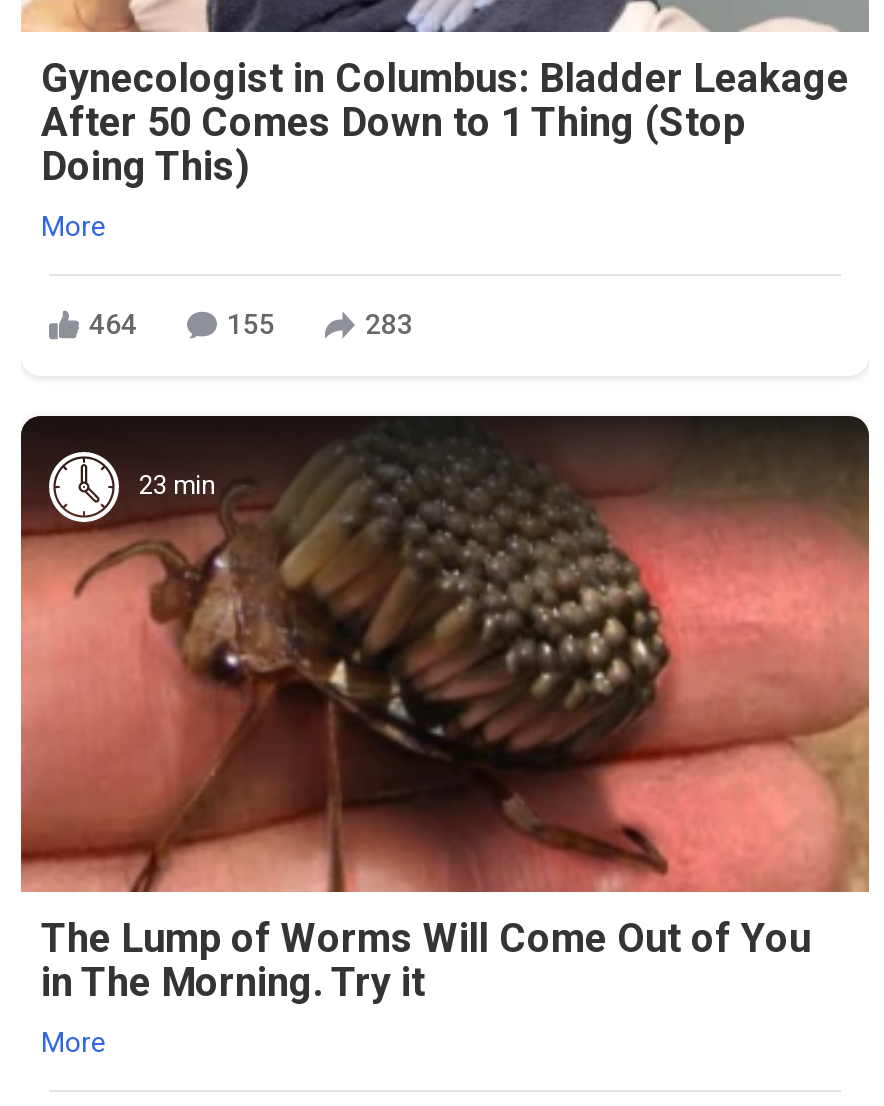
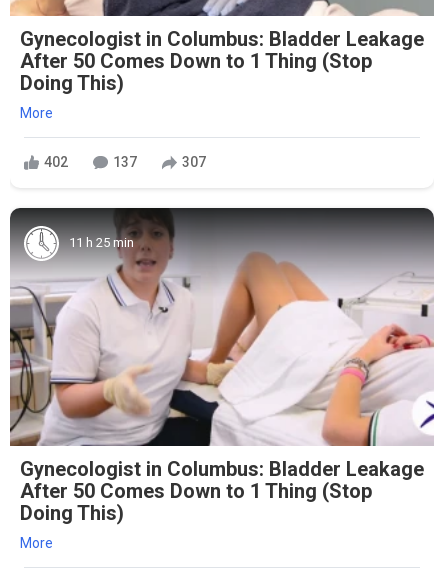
[89,309,413,341] 464 | 155 | 283 -> [44,154,206,170] 402 | 137 | 307
[21,420,871,856] [image] | 23 min -> [9,211,435,447] [image] | 11 h 25 min
[41,915,811,1007] The Lump of Worms Will Come Out of You | in The Morning. Try it -> [20,457,424,525] Gynecologist in Columbus: Bladder Leakage | After 50 Comes Down to 1 Thing (Stop | Doing This)

